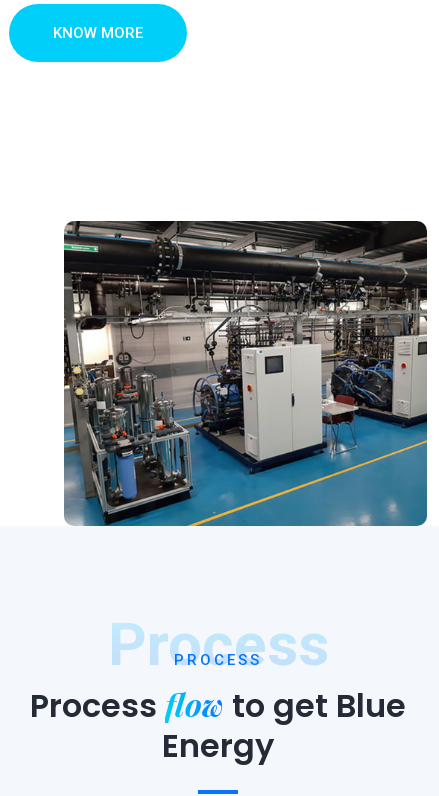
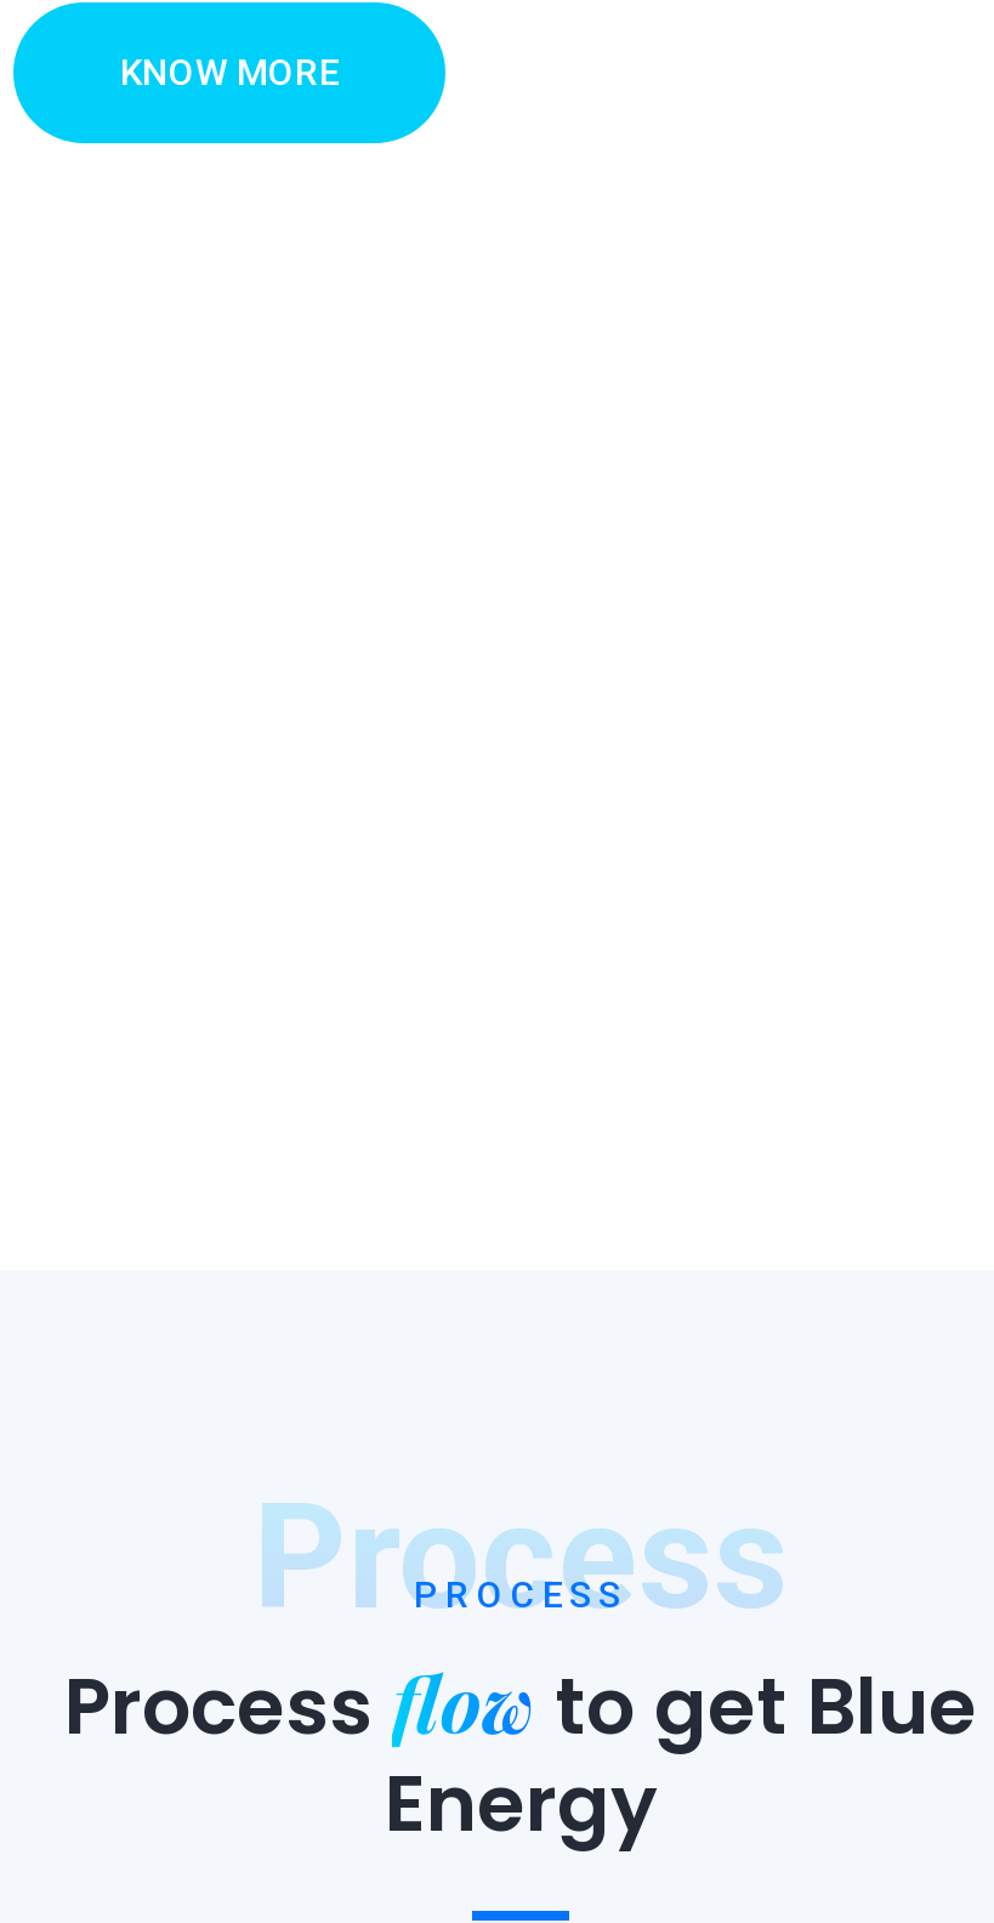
[63,220,428,527] [image] -> none

